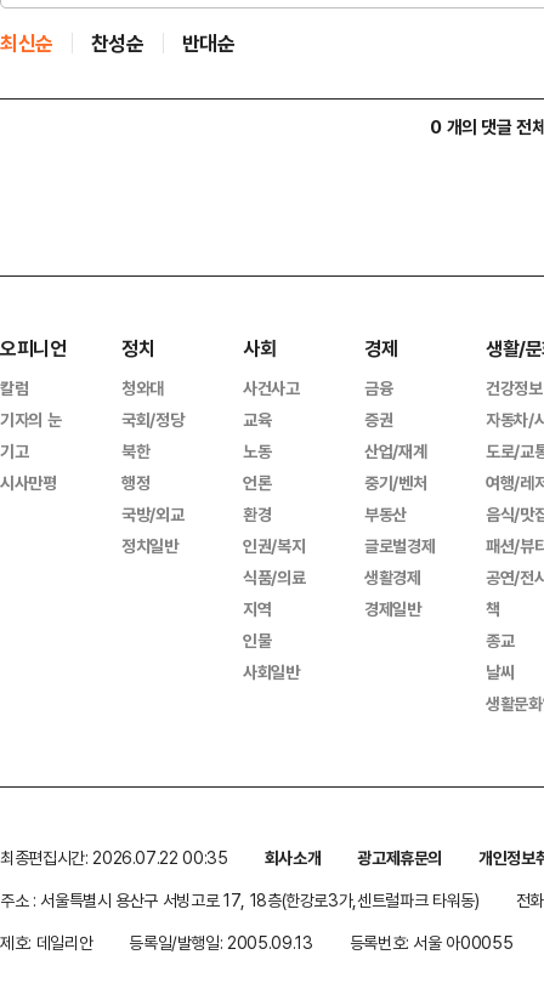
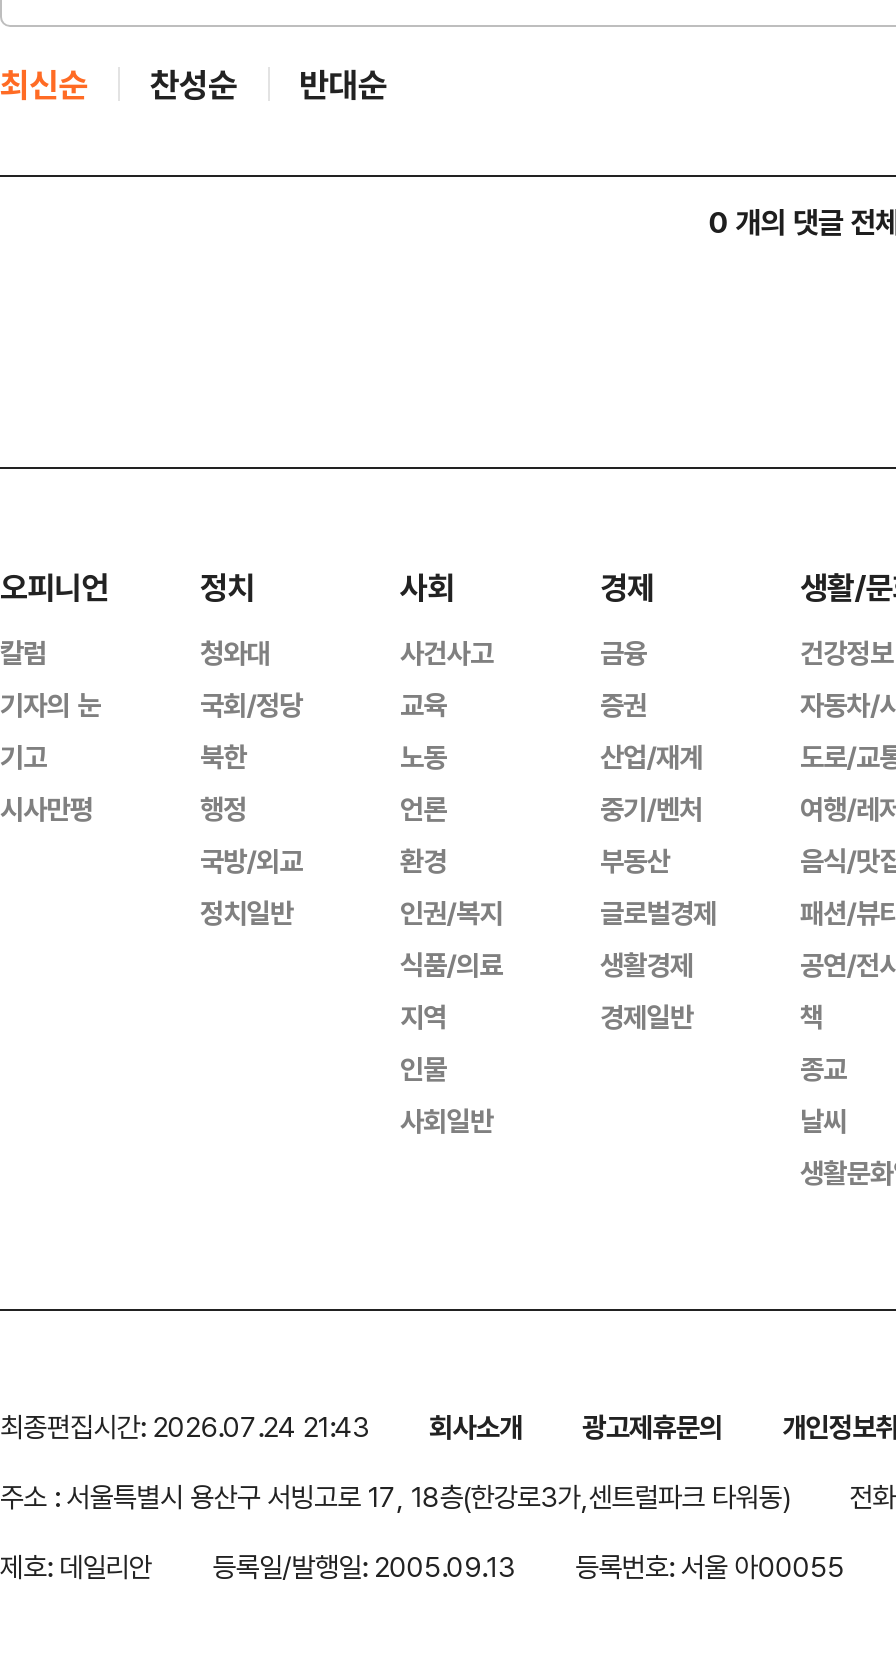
[0,846,228,869] 최종편집시간: 2026.07.22 00:35 -> [0,1407,369,1445] 최종편집시간: 2026.07.24 21:43

